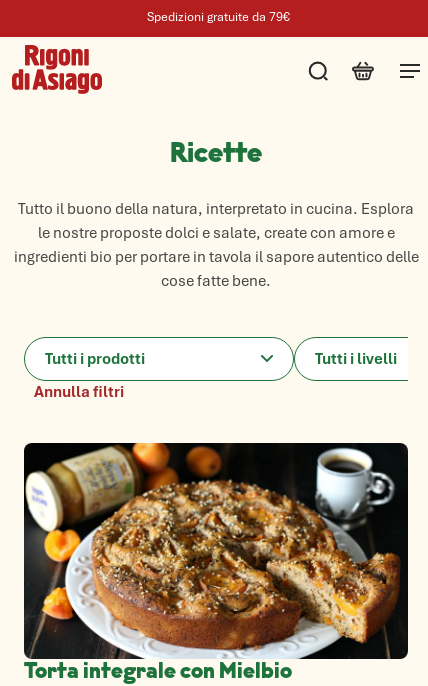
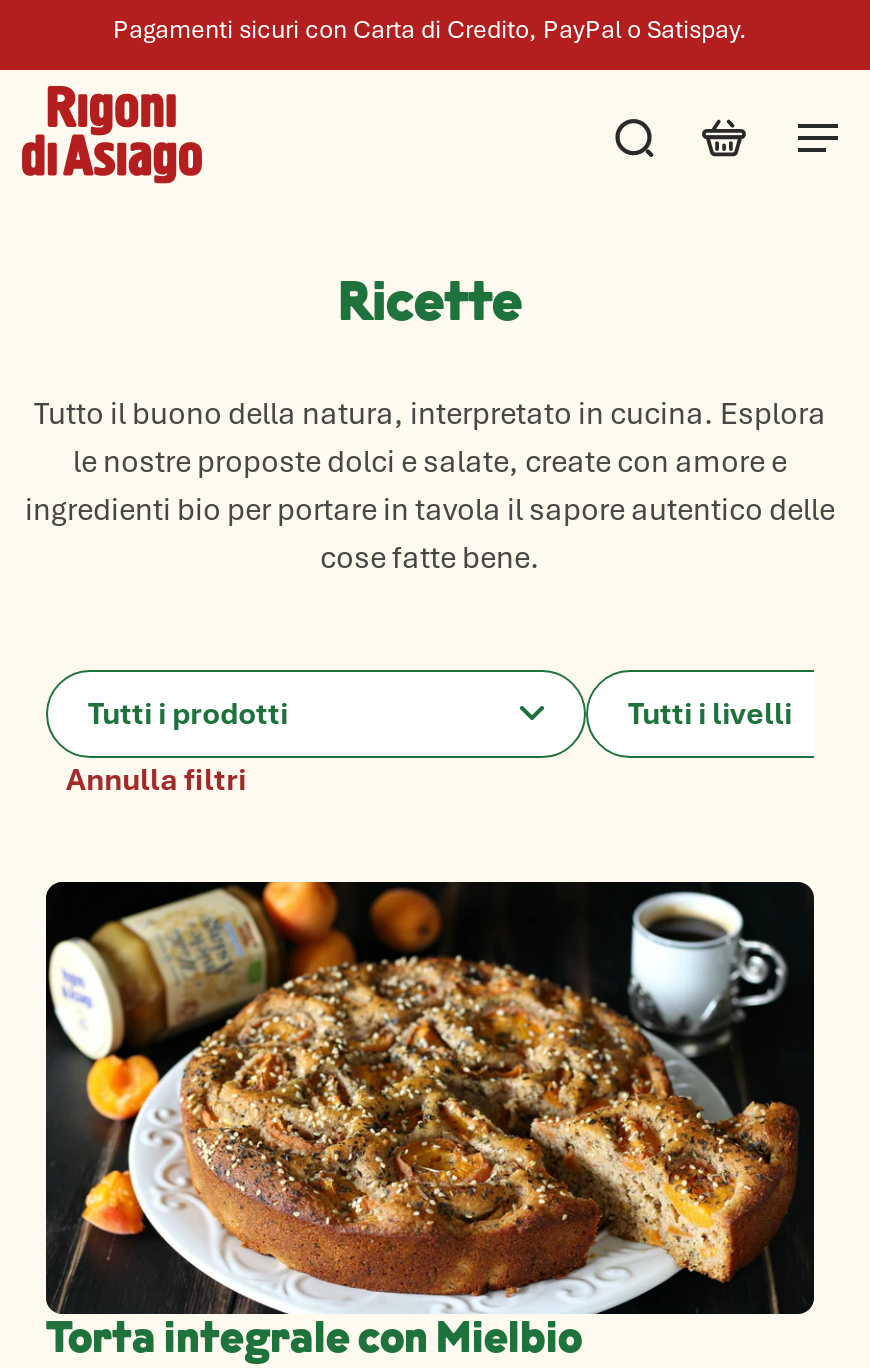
[144,9,287,25] Spedizioni gratuite da 79€ -> [113,14,747,46] Pagamenti sicuri con Carta di Credito, PayPal o Satispay.

